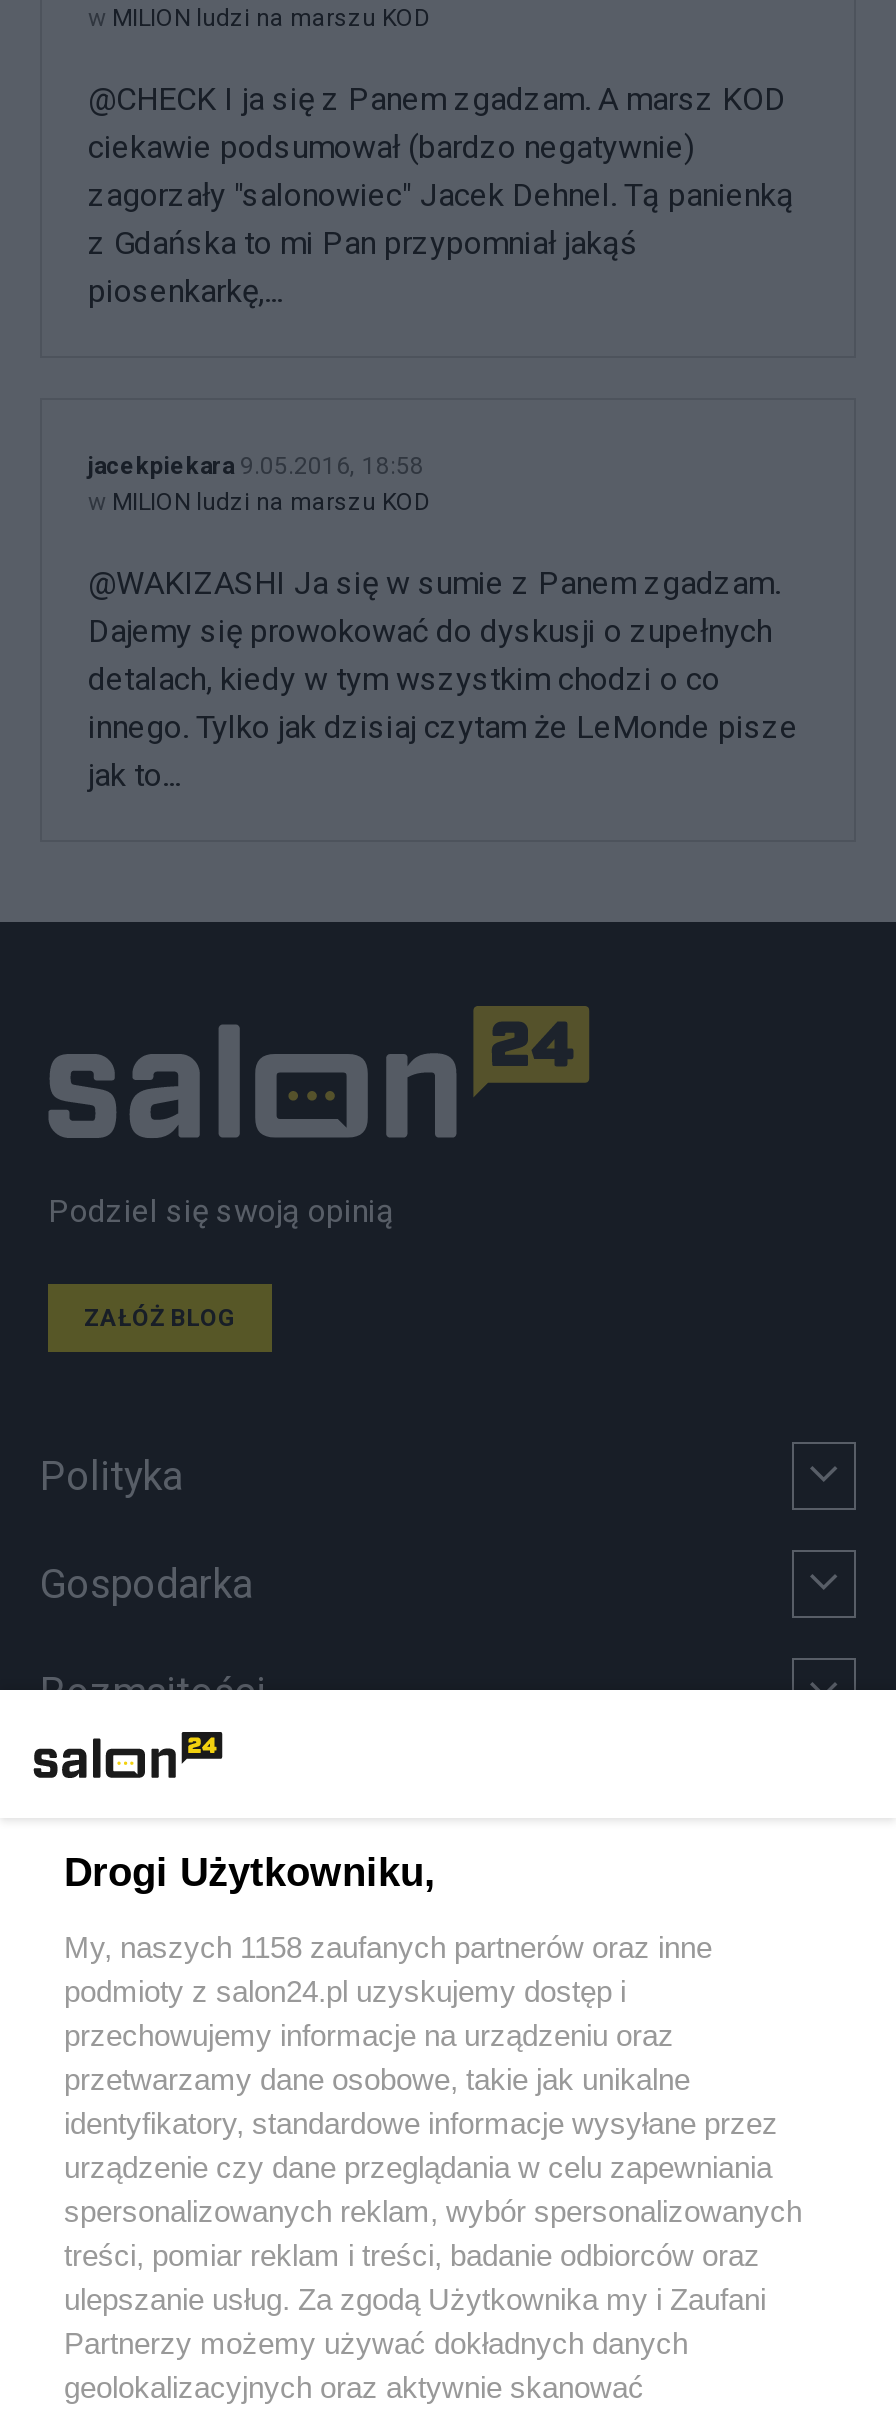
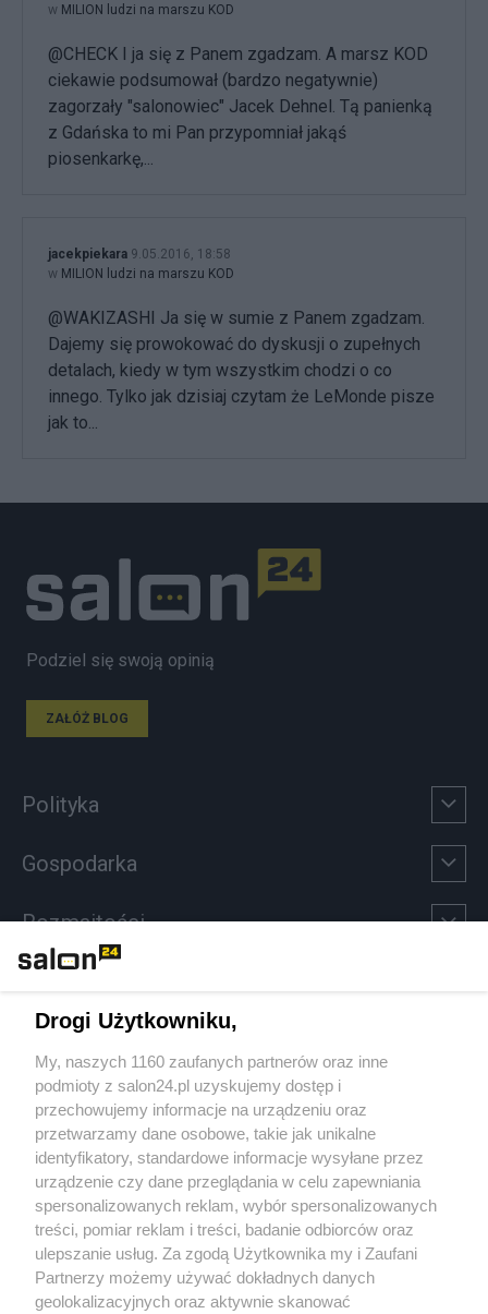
[64,1930,712,1964] My, naszych 1158 zaufanych partnerów oraz inne -> [35,1052,388,1071] My, naszych 1160 zaufanych partnerów oraz inne

